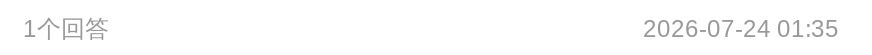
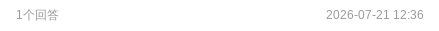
[643,15,839,43] 2026-07-24 01:35 -> [326,8,424,22] 2026-07-21 12:36

